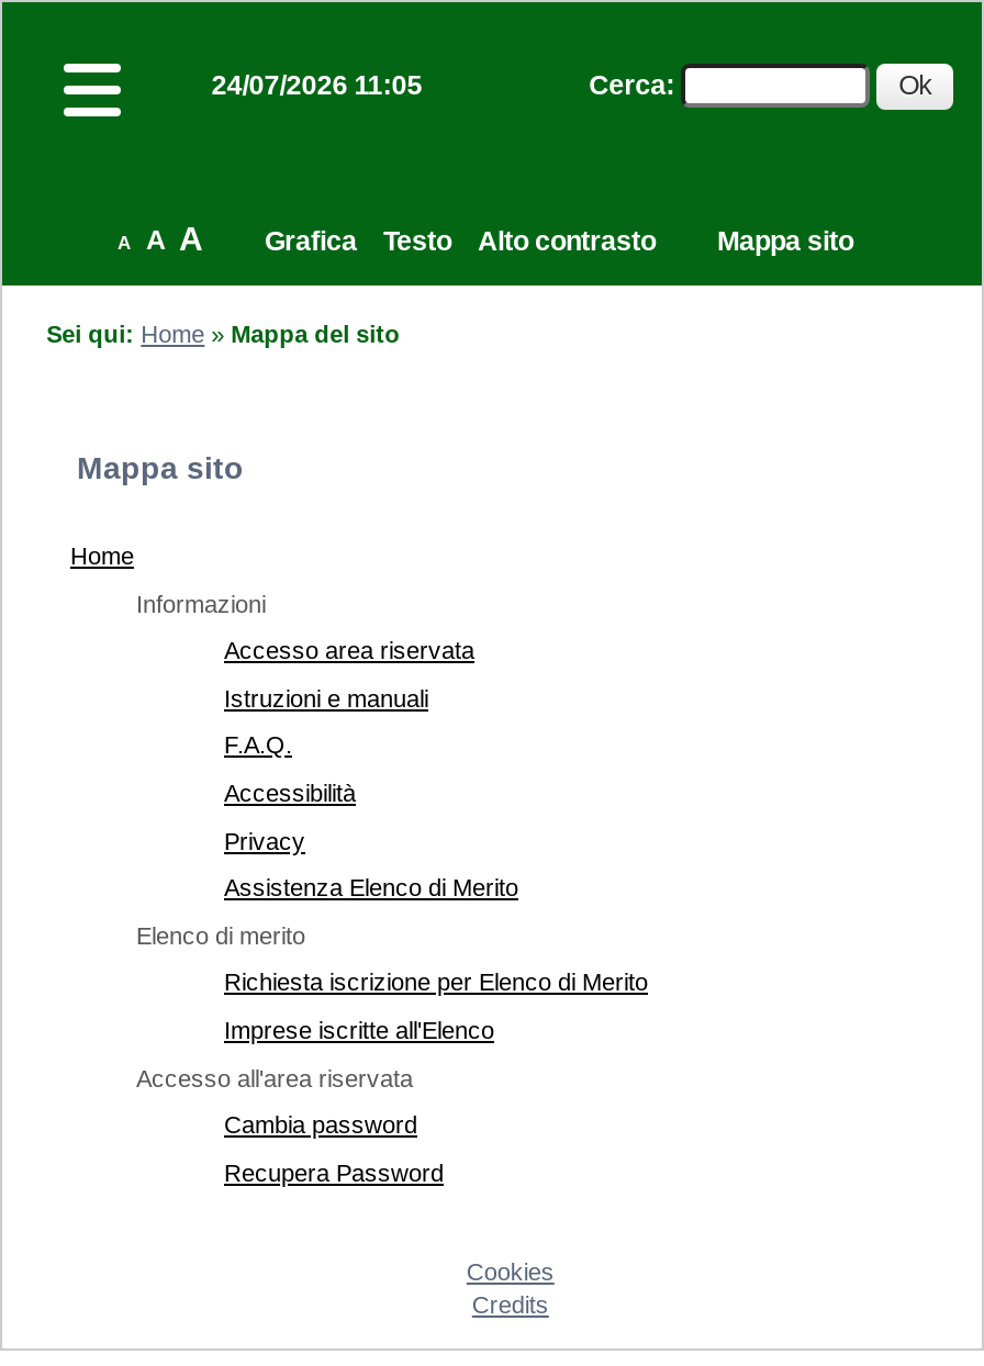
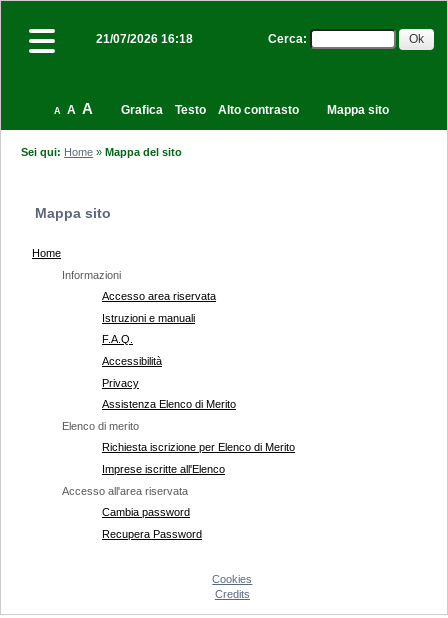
[212,71,422,101] 24/07/2026 11:05 -> [96,32,193,46] 21/07/2026 16:18

